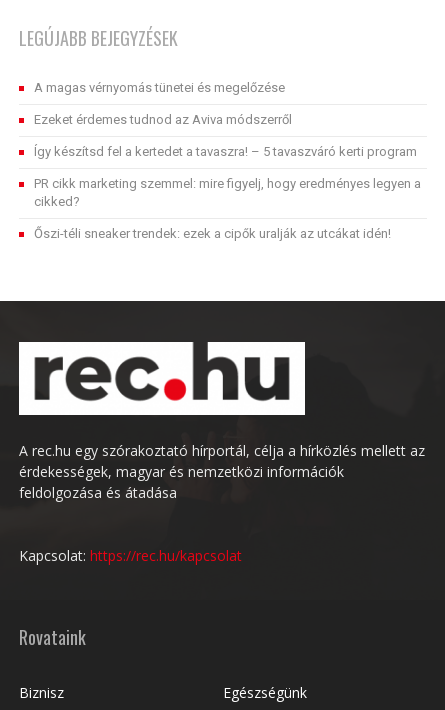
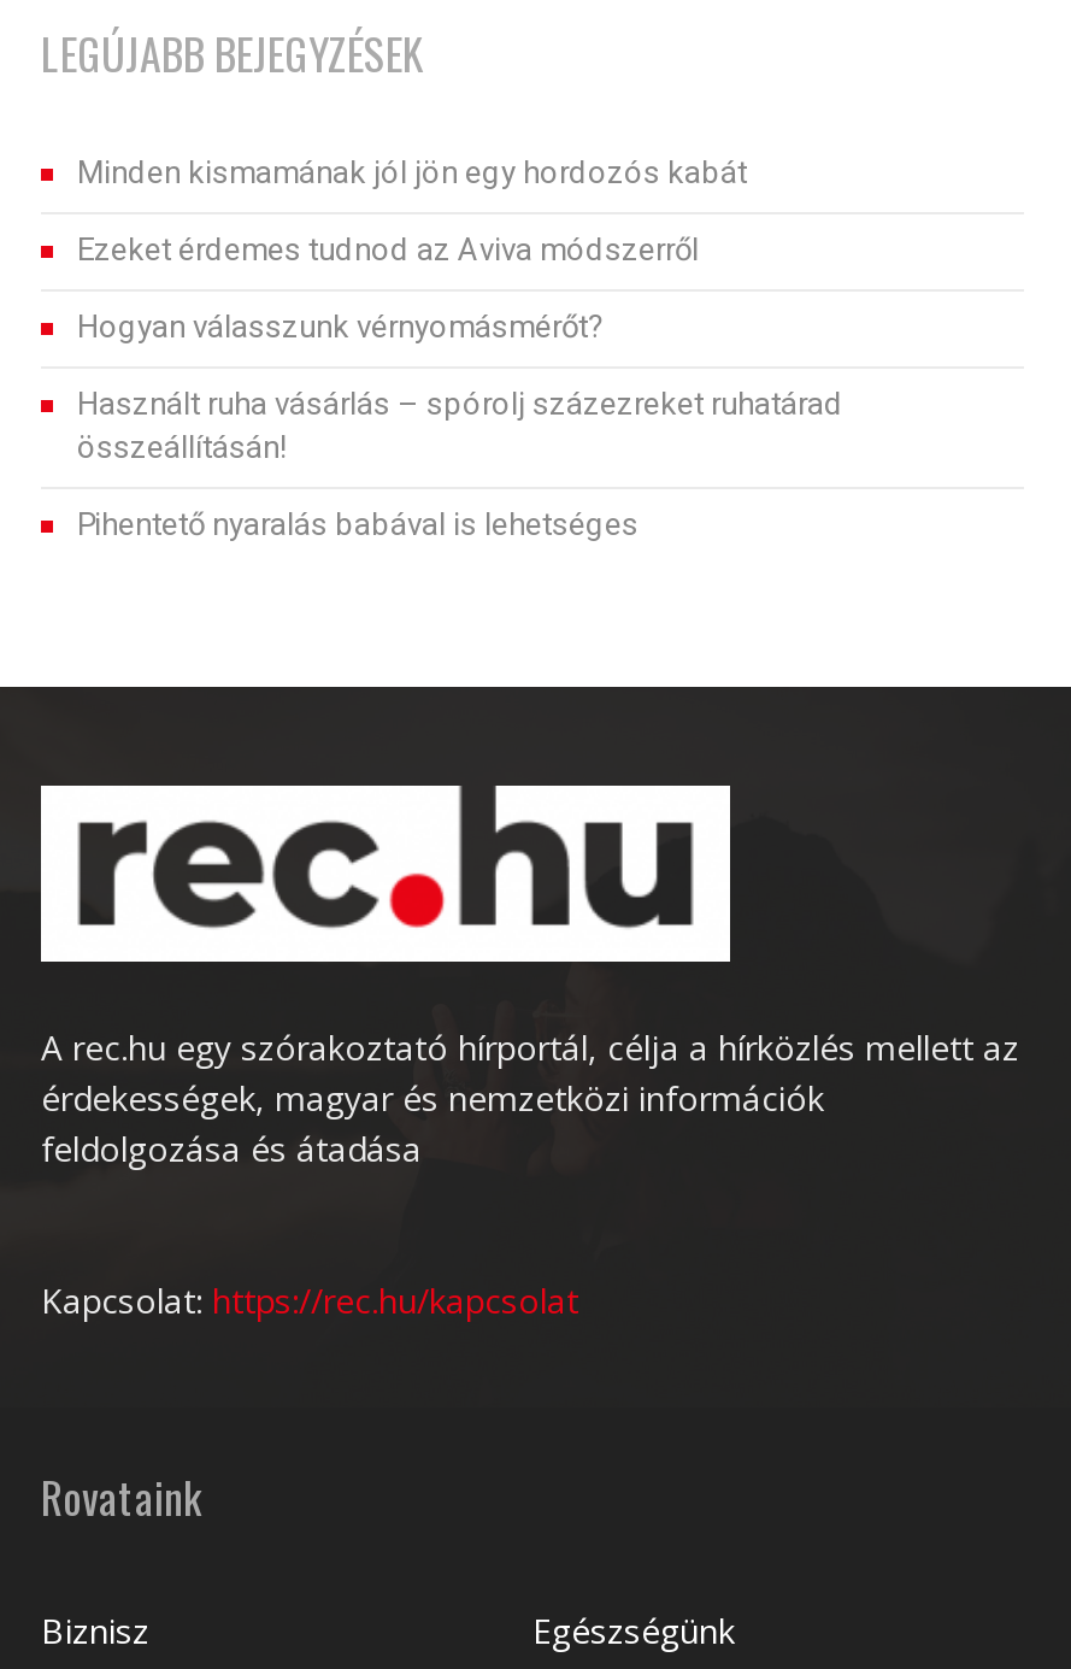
[34,80,285,95] A magas vérnyomás tünetei és megelőzése -> [77,155,747,191] Minden kismamának jól jön egy hordozós kabát
[34,144,417,159] Így készítsd fel a kertedet a tavaszra! – 5 tavaszváró kerti program -> [77,309,605,346] Hogyan válasszunk vérnyomásmérőt?
[34,176,421,209] PR cikk marketing szemmel: mire figyelj, hogy eredményes legyen a | cikked? -> [77,387,843,466] Használt ruha vásárlás – spórolj százezreket ruhatárad | összeállításán!
[34,226,391,241] Őszi-téli sneaker trendek: ezek a cipők uralják az utcákat idén! -> [77,507,639,543] Pihentető nyaralás babával is lehetséges

